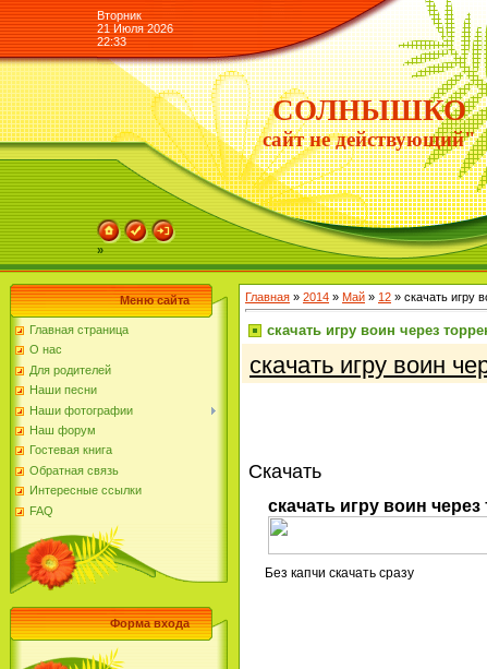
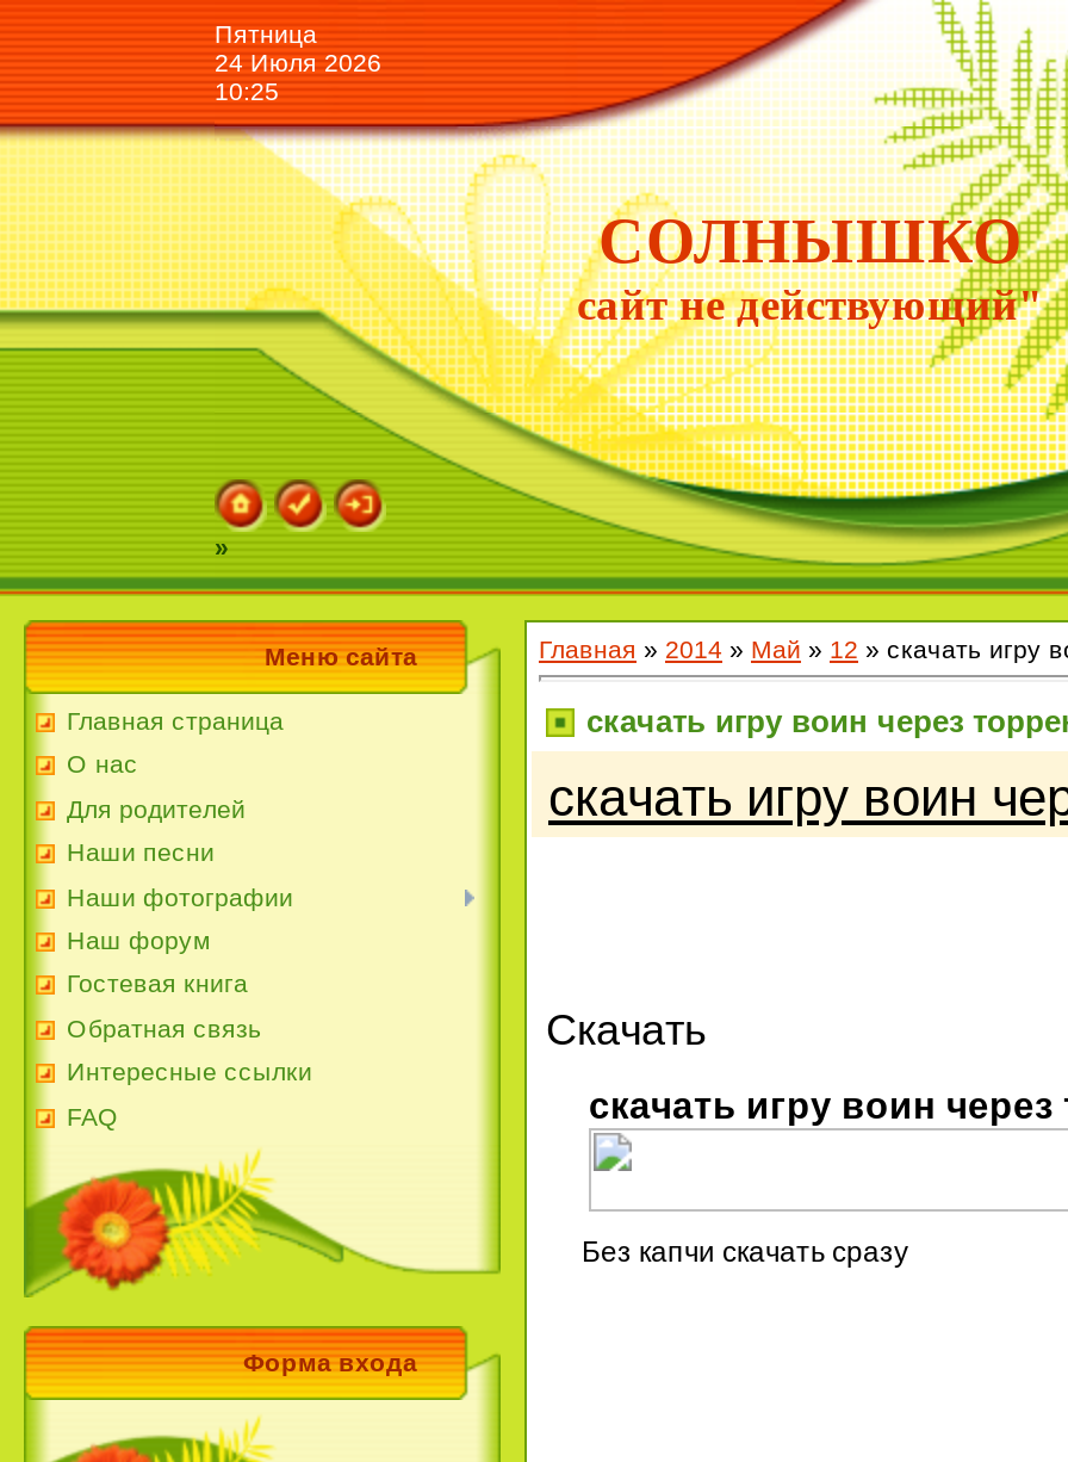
[97,9,173,48] Вторник | 21 Июля 2026 | 22:33 -> [215,19,381,105] Пятница | 24 Июля 2026 | 10:25

